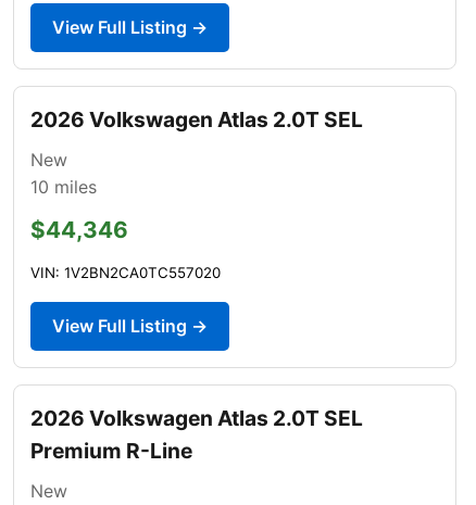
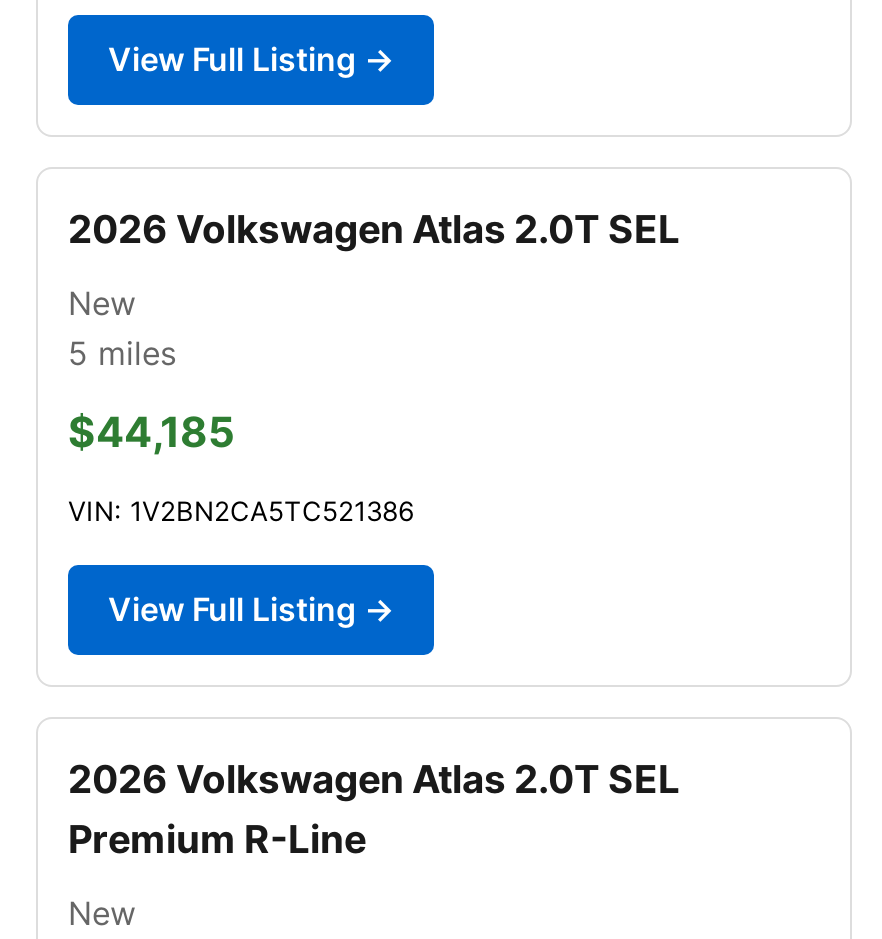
[30,176,97,198] 10 miles -> [68,333,176,373] 5 miles
[30,216,128,243] $44,346 -> [68,407,234,457] $44,185
[30,264,221,281] VIN: 1V2BN2CA0TC557020 -> [68,495,414,527] VIN: 1V2BN2CA5TC521386

